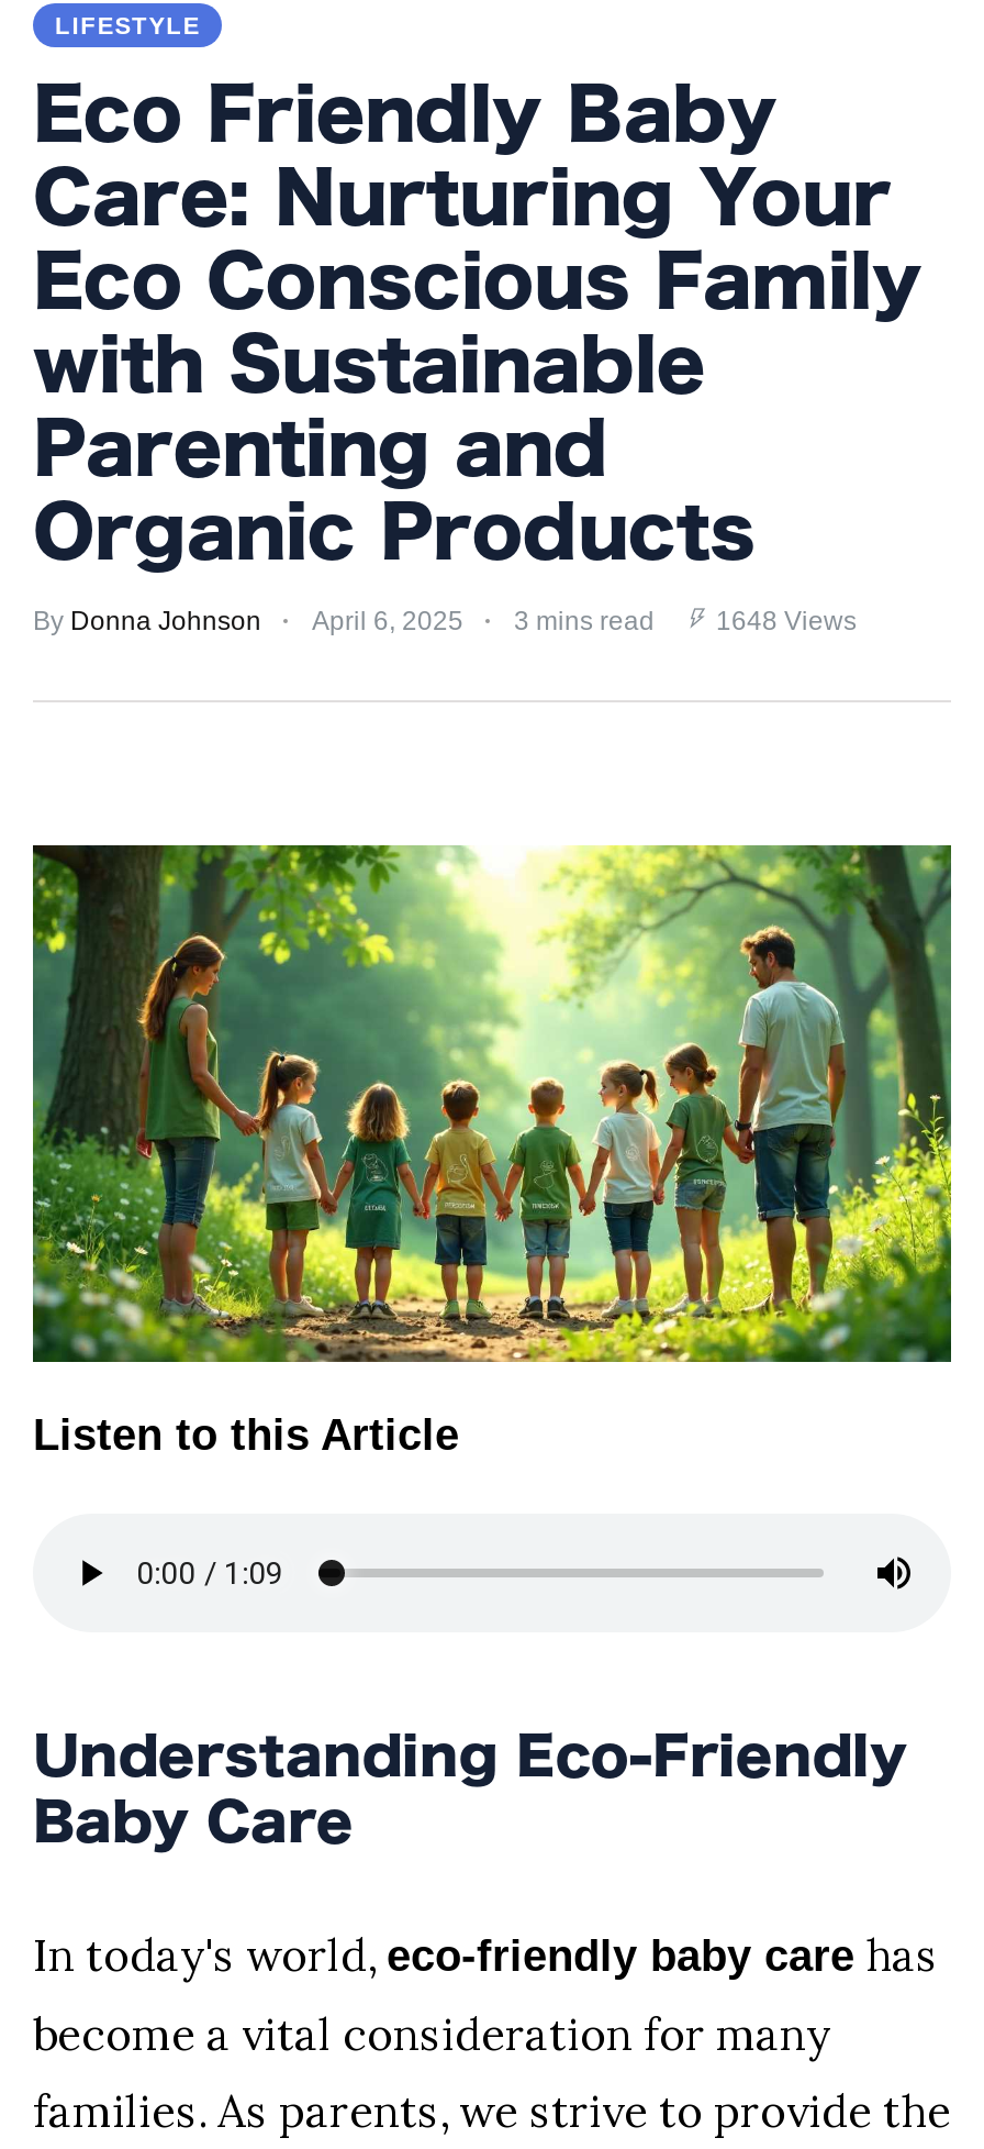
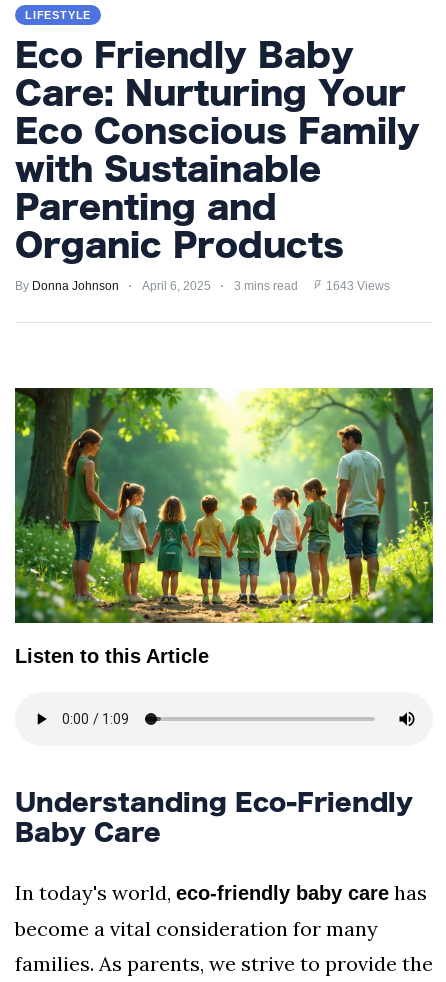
[33,606,857,636] By Donna Johnson April 6, 2025 3 mins read 1648 Views -> [15,279,390,293] By Donna Johnson April 6, 2025 3 mins read 1643 Views

